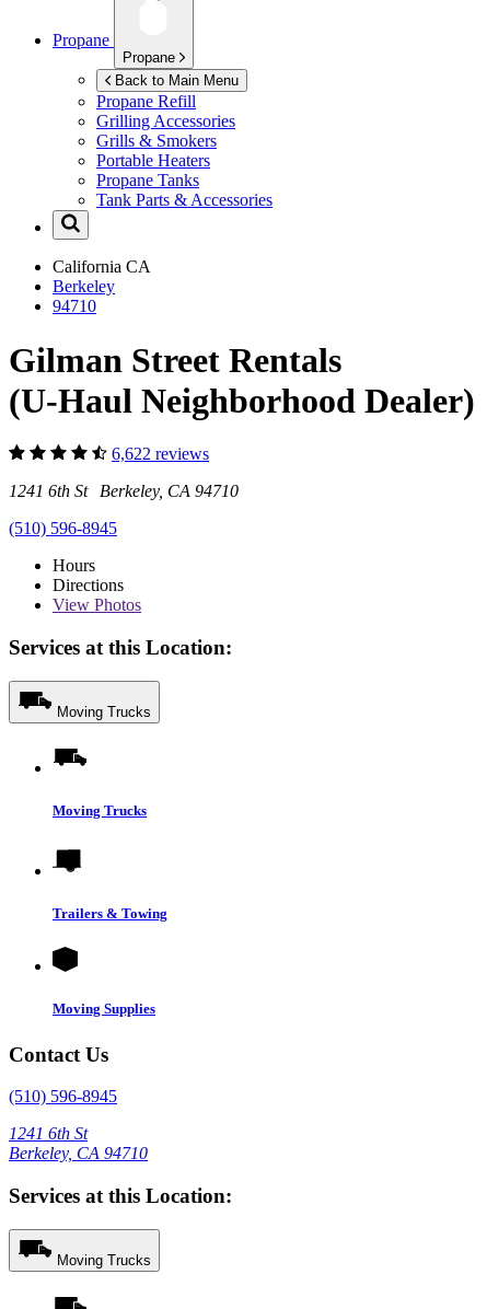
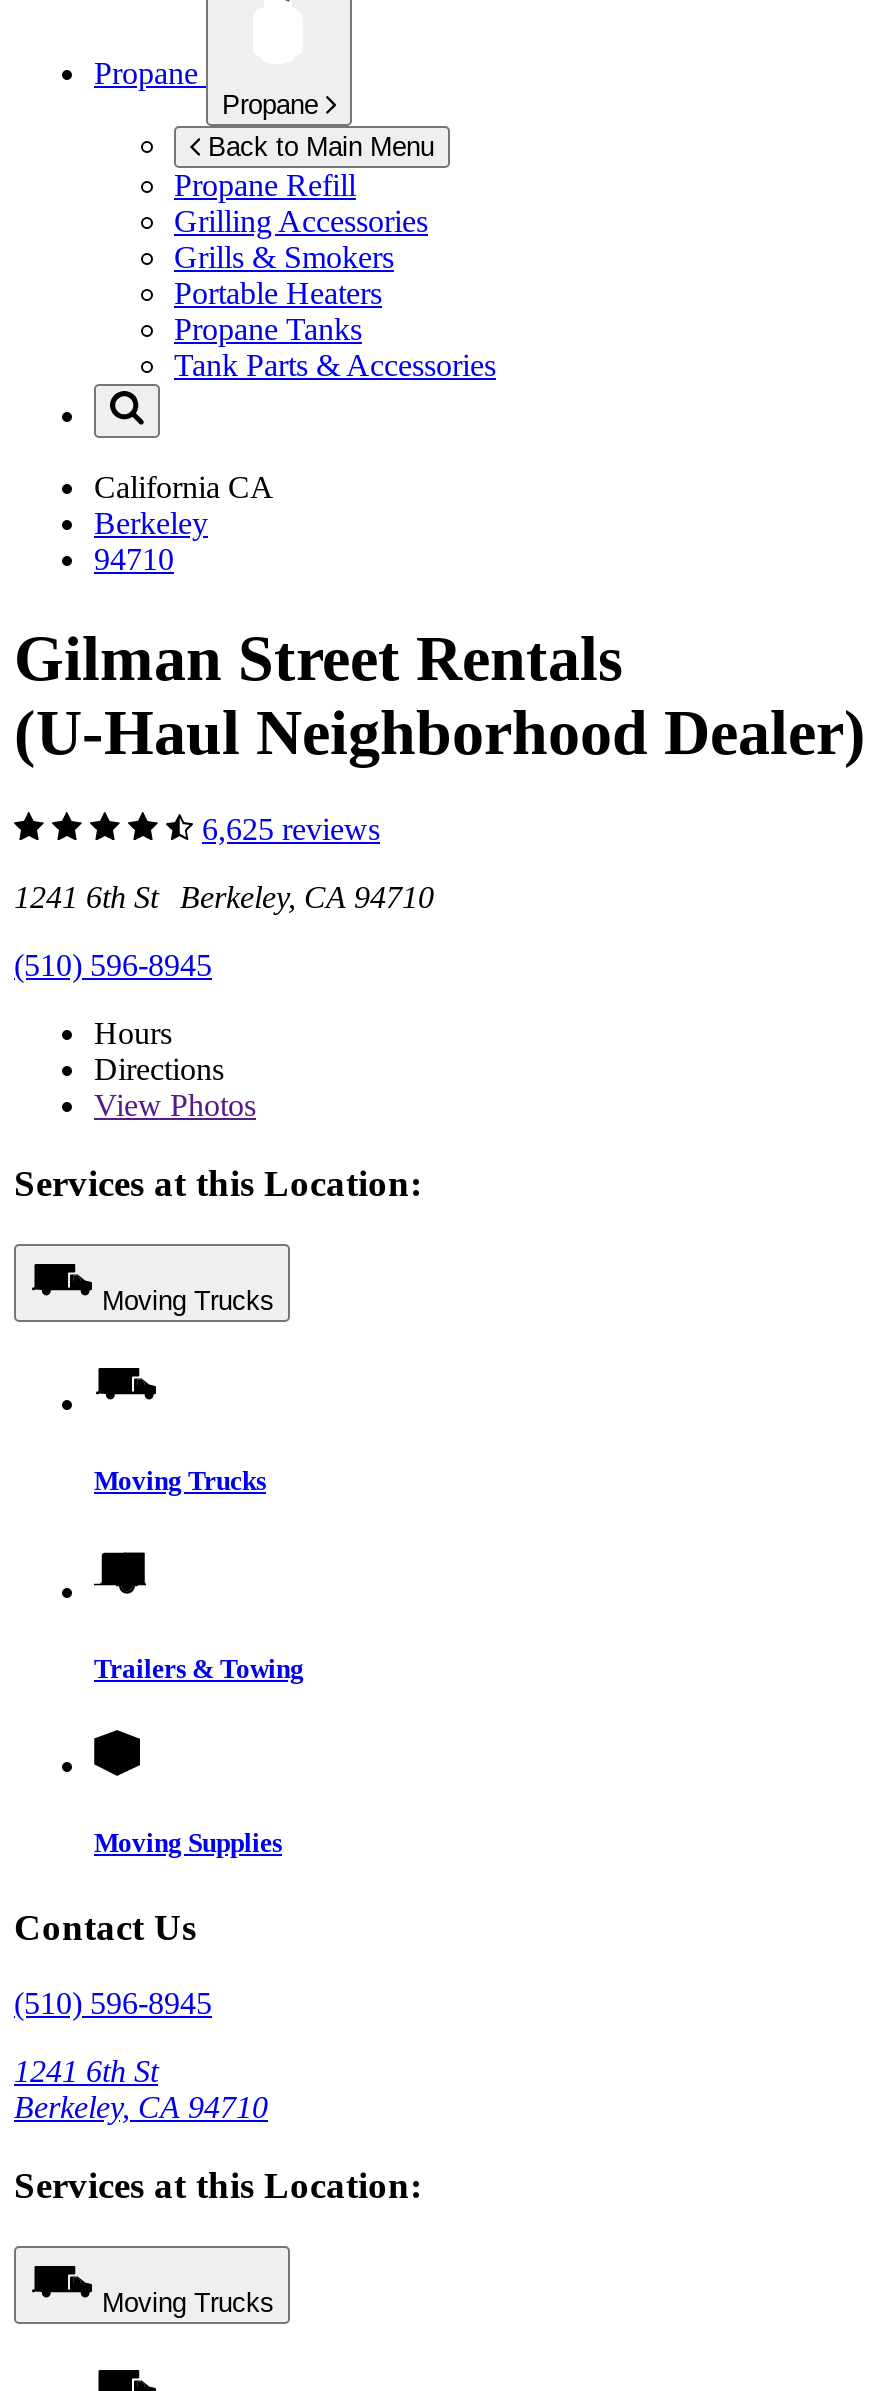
[112,444,209,463] 6,622 reviews -> [202,812,380,846] 6,625 reviews

